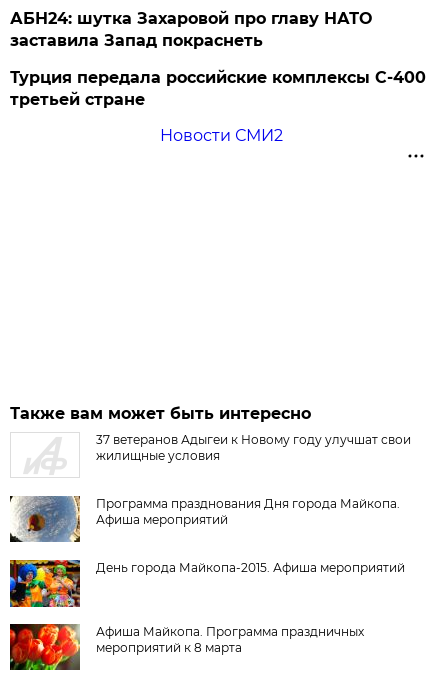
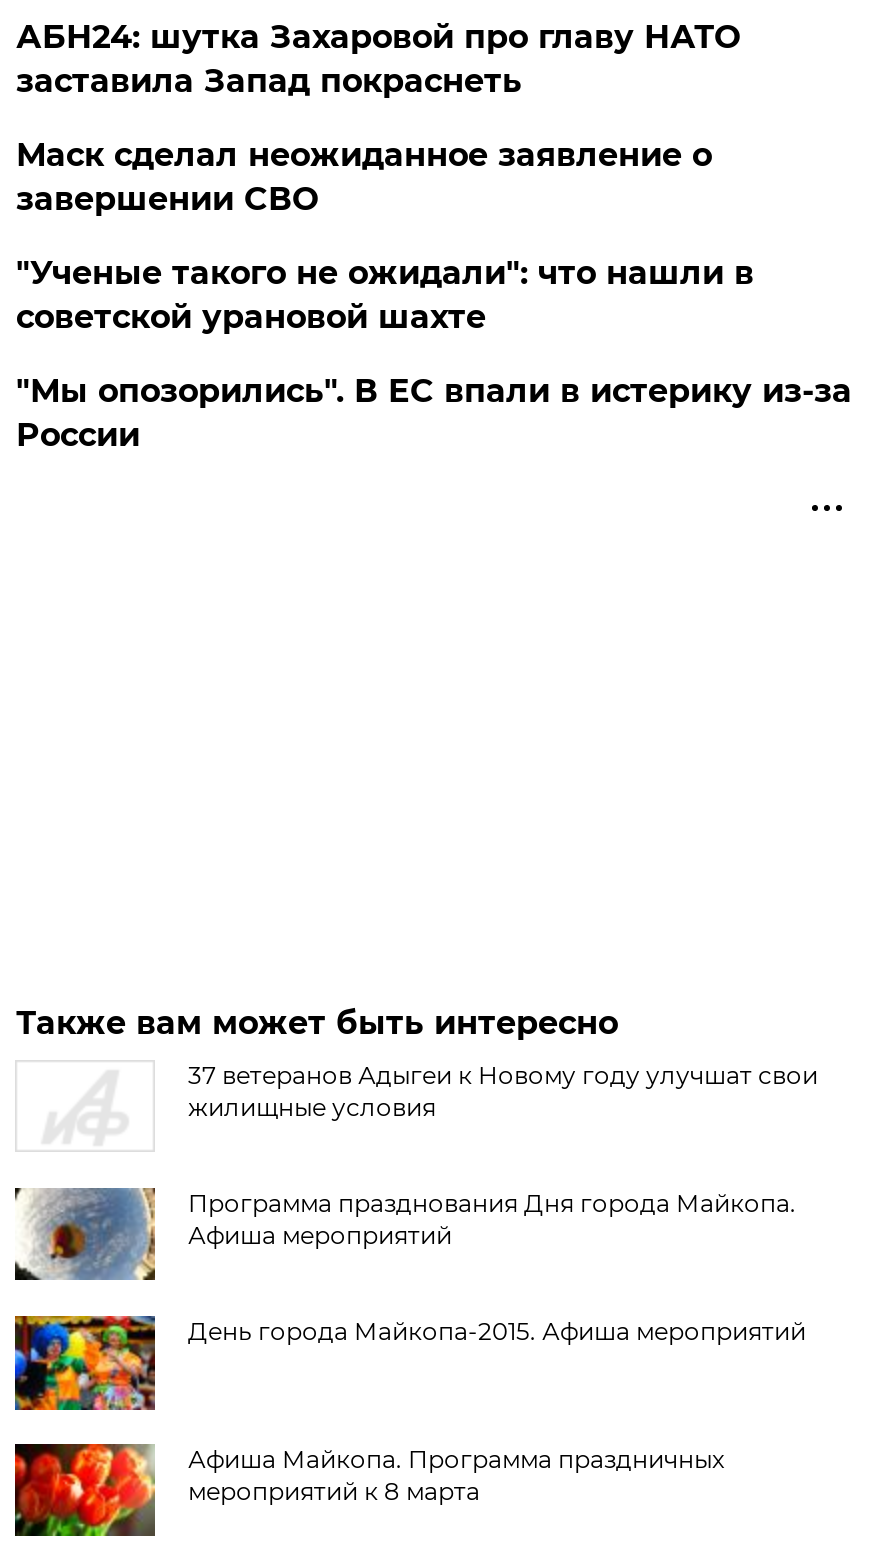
[10,68,426,145] Турция передала российские комплексы С-400 | третьей стране | Новости СМИ2 -> [16,136,852,454] Маск сделал неожиданное заявление о | завершении СВО | "Ученые такого не ожидали": что нашли в | советской урановой шахте | "Мы опозорились". В ЕС впали в истерику из-за | России

